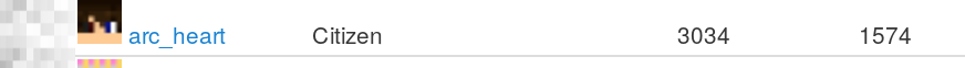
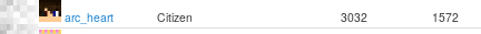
[677,18,730,51] 3034 -> [341,9,367,26] 3032
[859,18,912,51] 1574 -> [432,9,459,26] 1572

